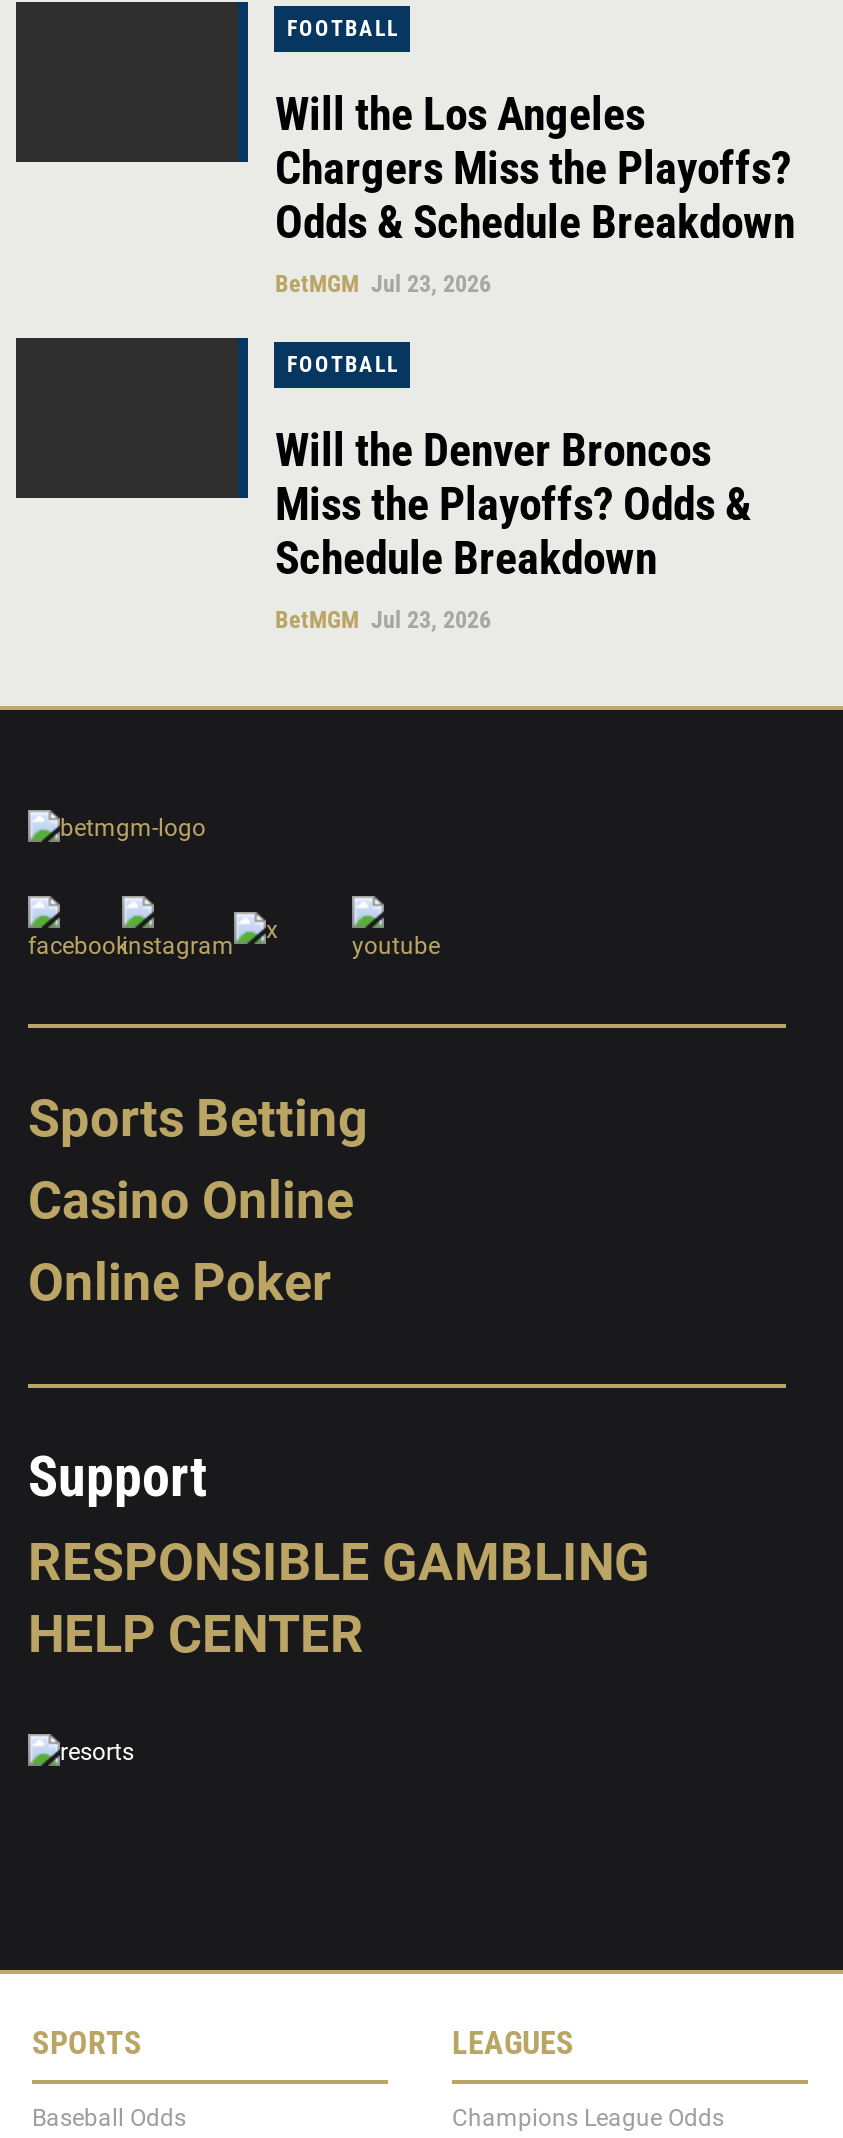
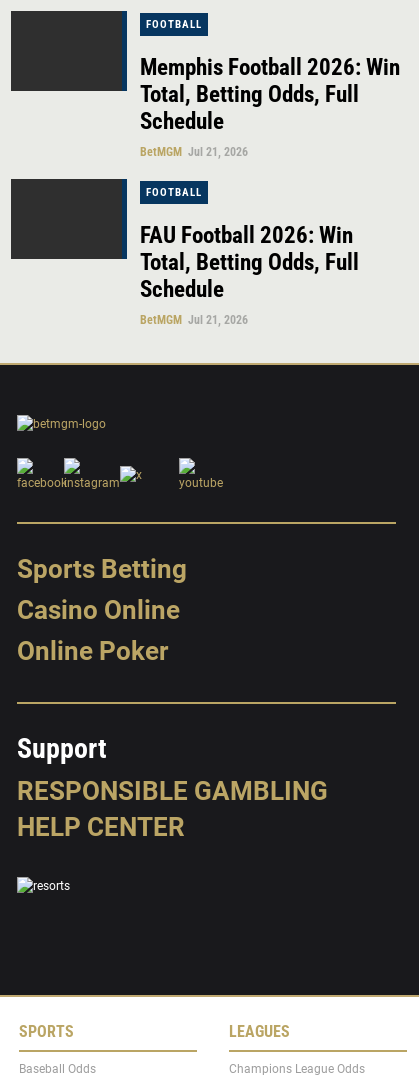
[275,87,795,297] Will the Los Angeles | Chargers Miss the Playoffs? | Odds & Schedule Breakdown | BetMGM Jul 23, 2026 -> [140,54,400,159] Memphis Football 2026: Win | Total, Betting Odds, Full | Schedule | BetMGM Jul 21, 2026
[275,423,751,633] Will the Denver Broncos | Miss the Playoffs? Odds & | Schedule Breakdown | BetMGM Jul 23, 2026 -> [140,222,359,327] FAU Football 2026: Win | Total, Betting Odds, Full | Schedule | BetMGM Jul 21, 2026

